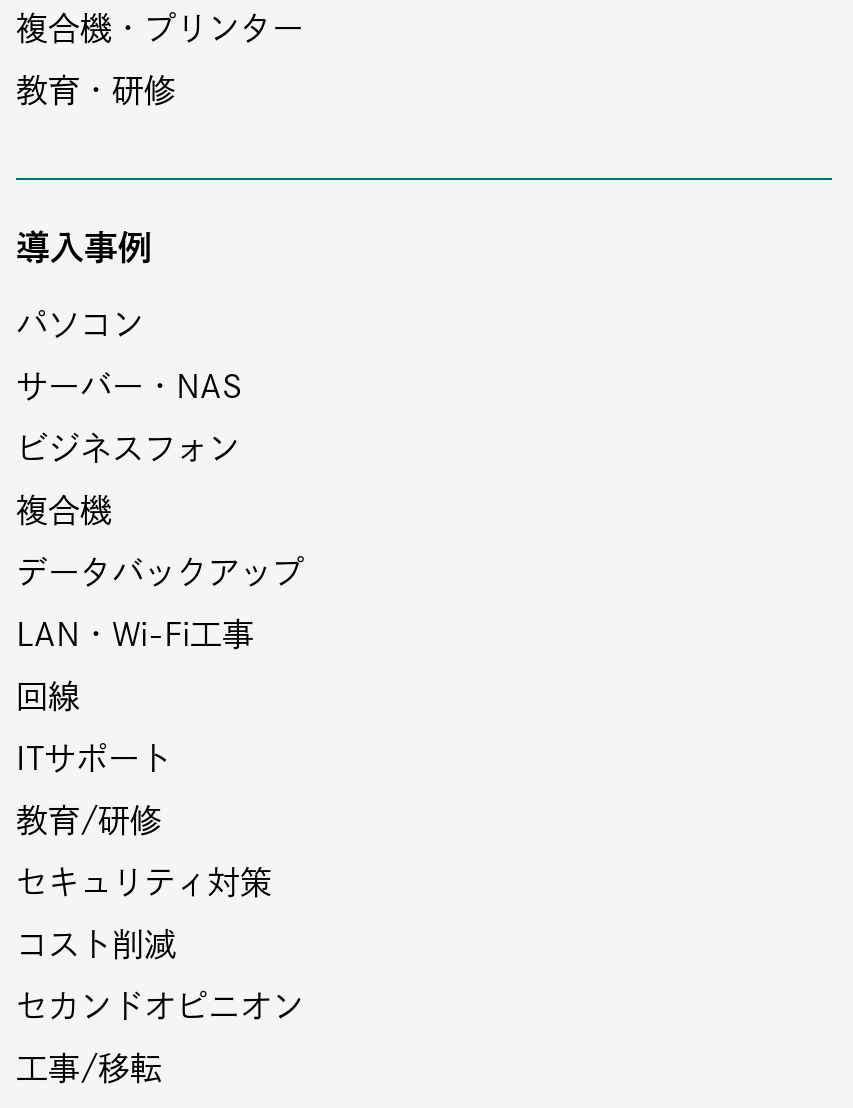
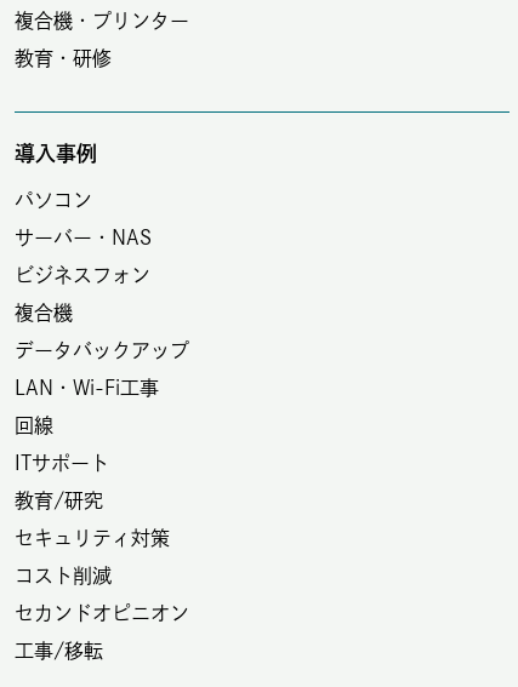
[16,804,162,836] 教育/研修 -> [15,491,103,510] 教育/研究

